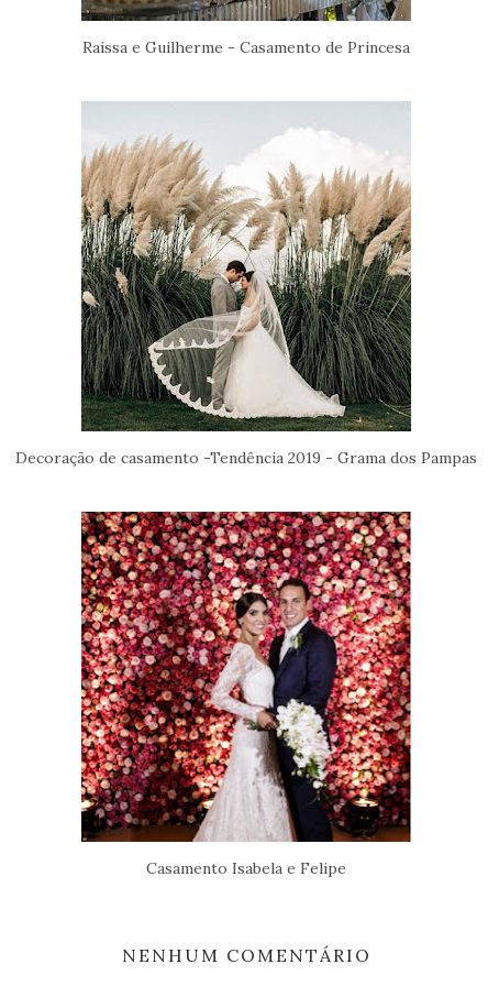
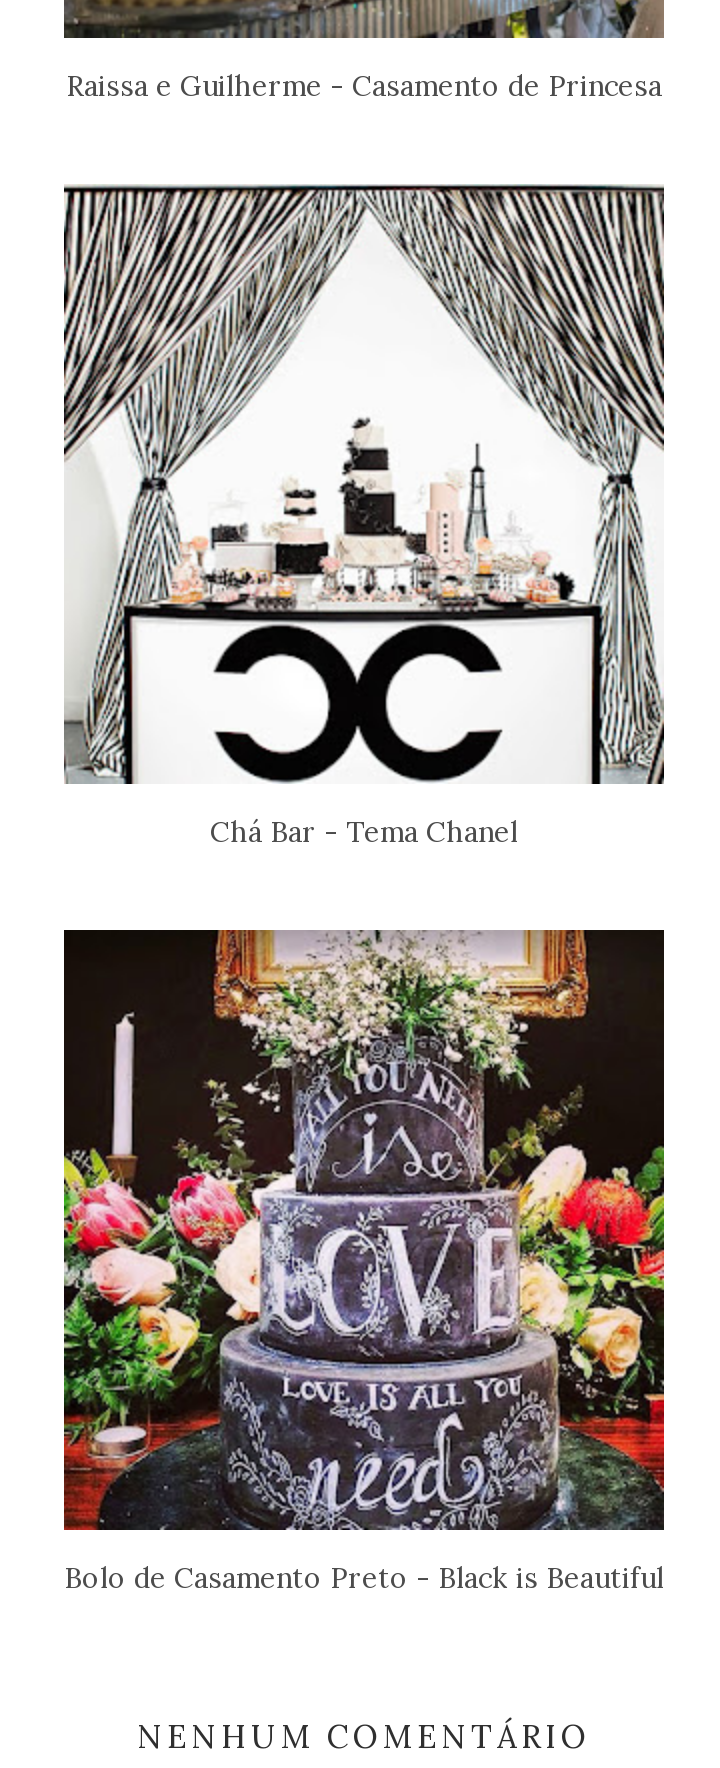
[15,102,477,467] [image] | Decoração de casamento -Tendência 2019 - Grama dos Pampas -> [62,184,666,849] [image] | Chá Bar - Tema Chanel
[80,511,412,878] [image] | Casamento Isabela e Felipe -> [62,928,666,1595] [image] | Bolo de Casamento Preto - Black is Beautiful

